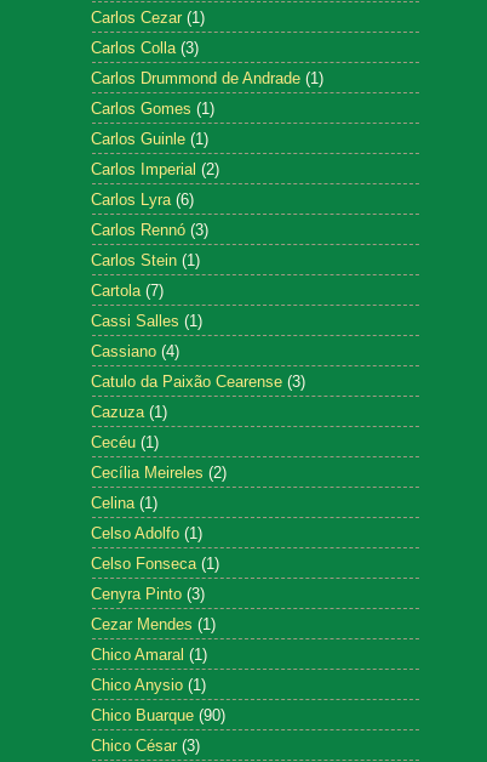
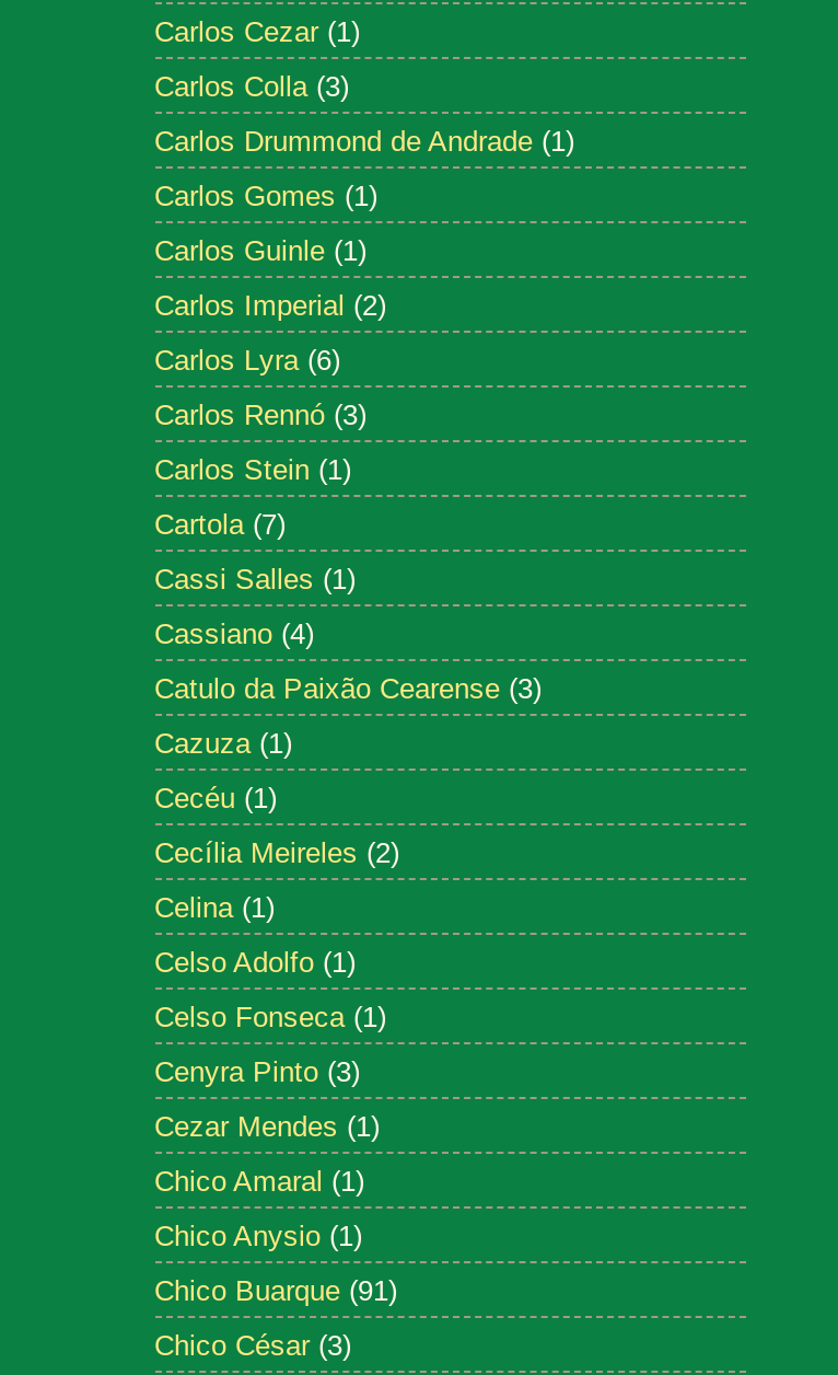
[91,706,226,724] Chico Buarque (90) -> [154,1273,397,1306] Chico Buarque (91)

